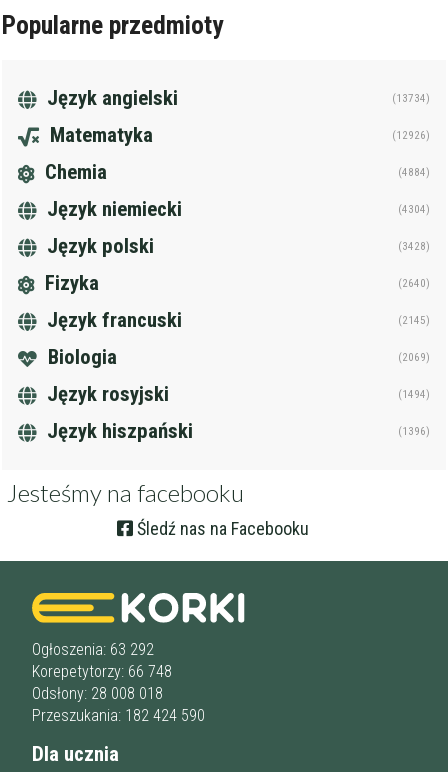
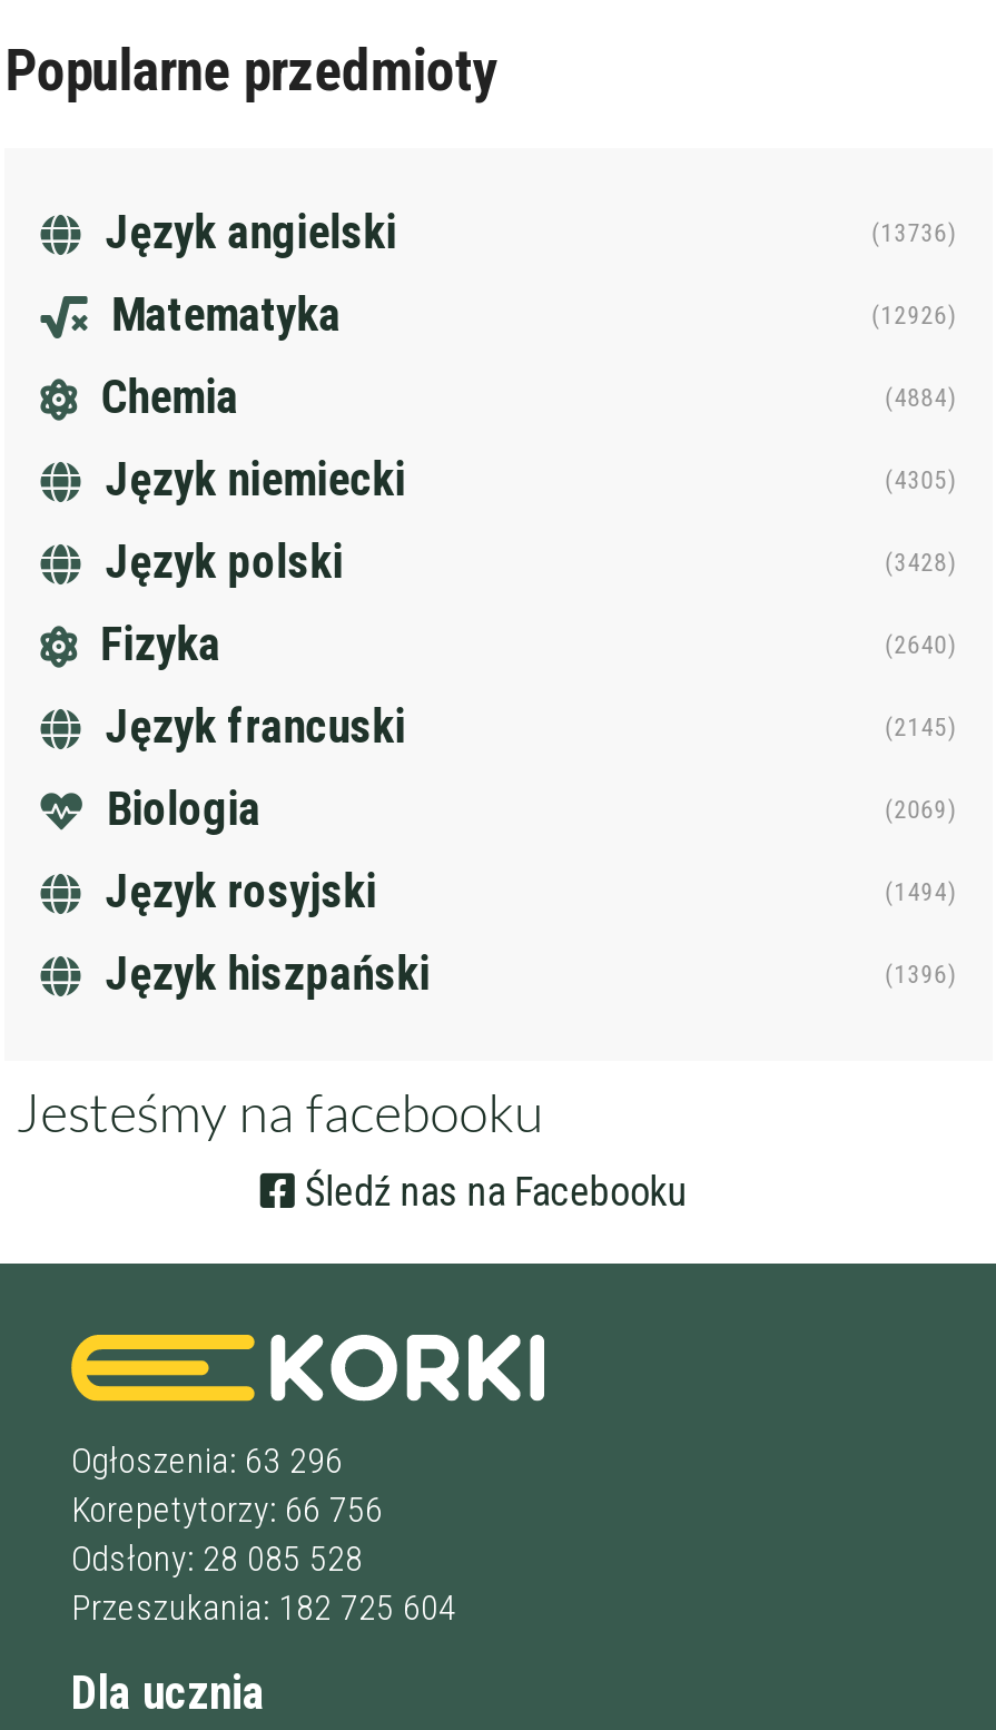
[392,92,430,105] (13734) -> [872,218,957,247] (13736)
[398,203,430,216] (4304) -> [885,465,957,494] (4305)
[32,640,154,659] Ogłoszenia: 63 292 -> [71,1438,343,1481] Ogłoszenia: 63 296
[32,662,172,681] Korepetytorzy: 66 748 -> [71,1487,383,1530] Korepetytorzy: 66 756
[32,684,163,703] Odsłony: 28 008 018 -> [71,1536,363,1579] Odsłony: 28 085 528
[32,706,205,725] Przeszukania: 182 424 590 -> [71,1585,456,1628] Przeszukania: 182 725 604

